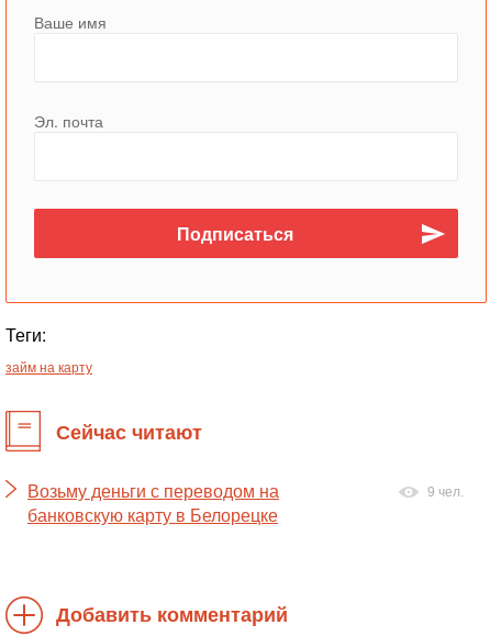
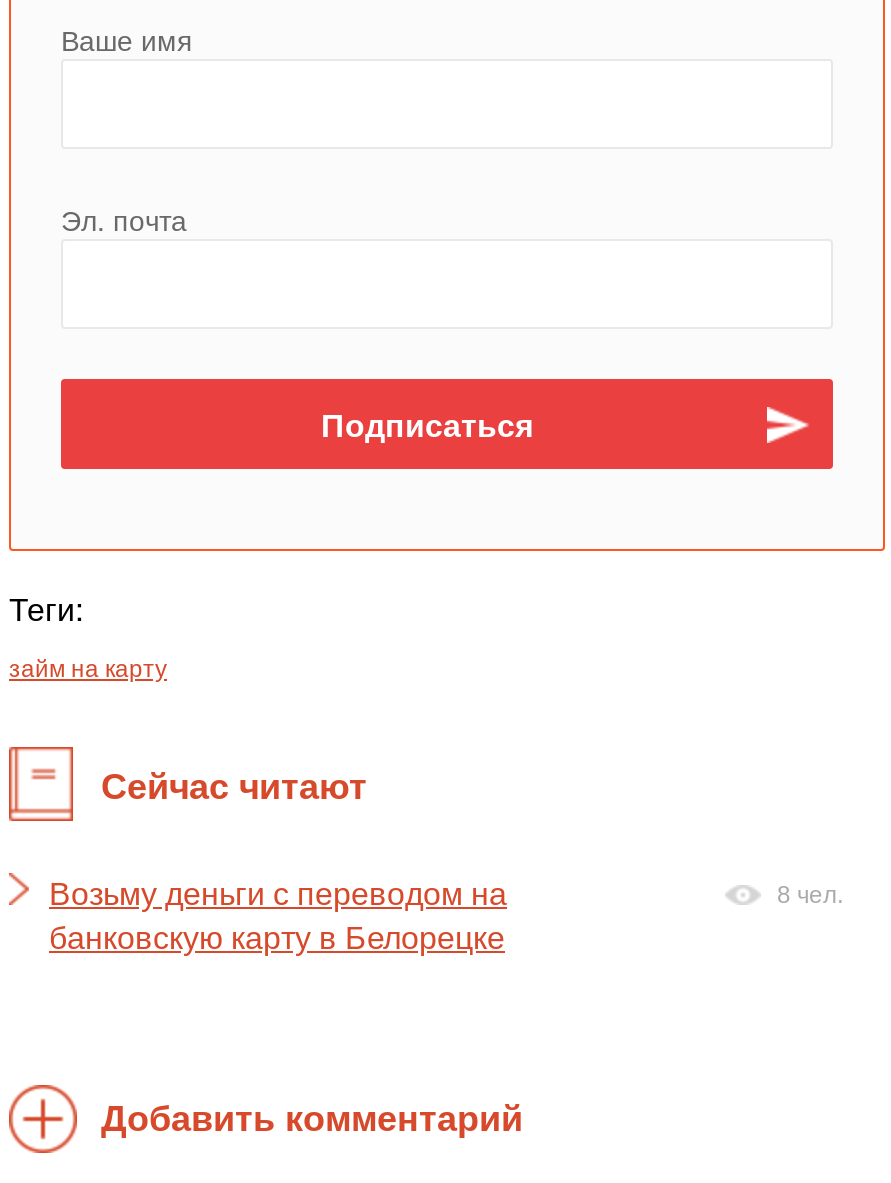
[427,484,464,500] 9 чел. -> [777,881,843,909] 8 чел.

